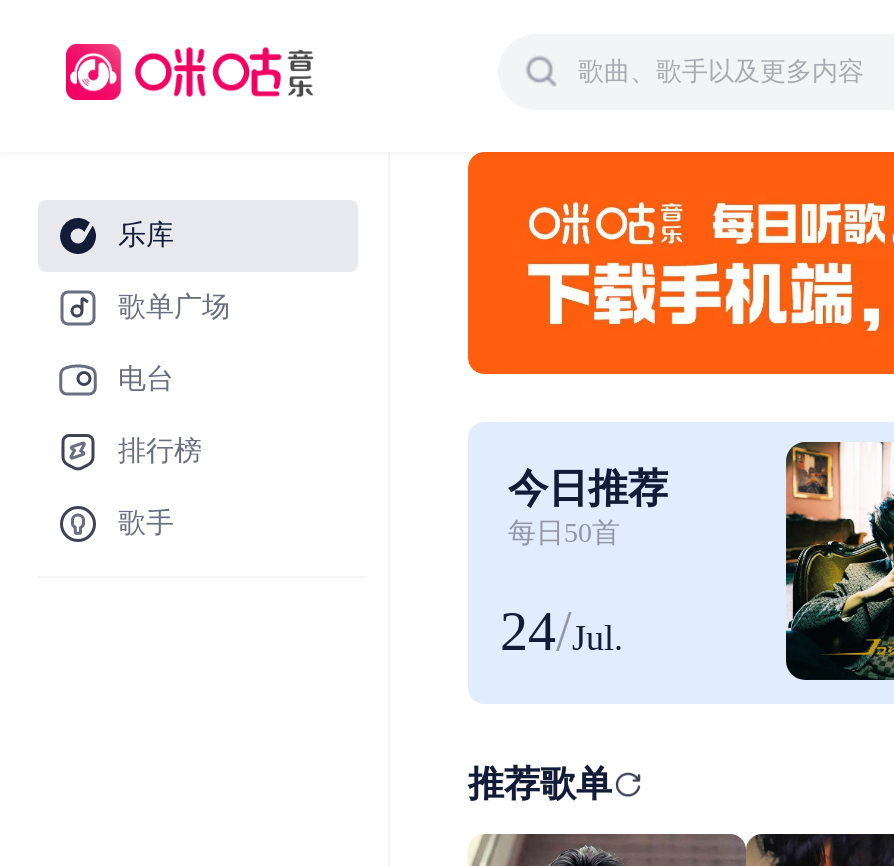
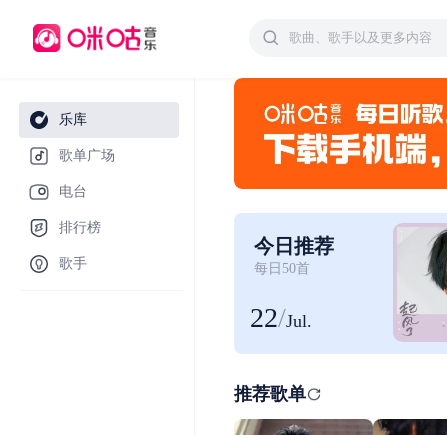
[784,440,888,682] [image] -> [393,223,444,342] [image]
[500,601,624,663] 24/Jul. -> [250,302,312,333] 22/Jul.

